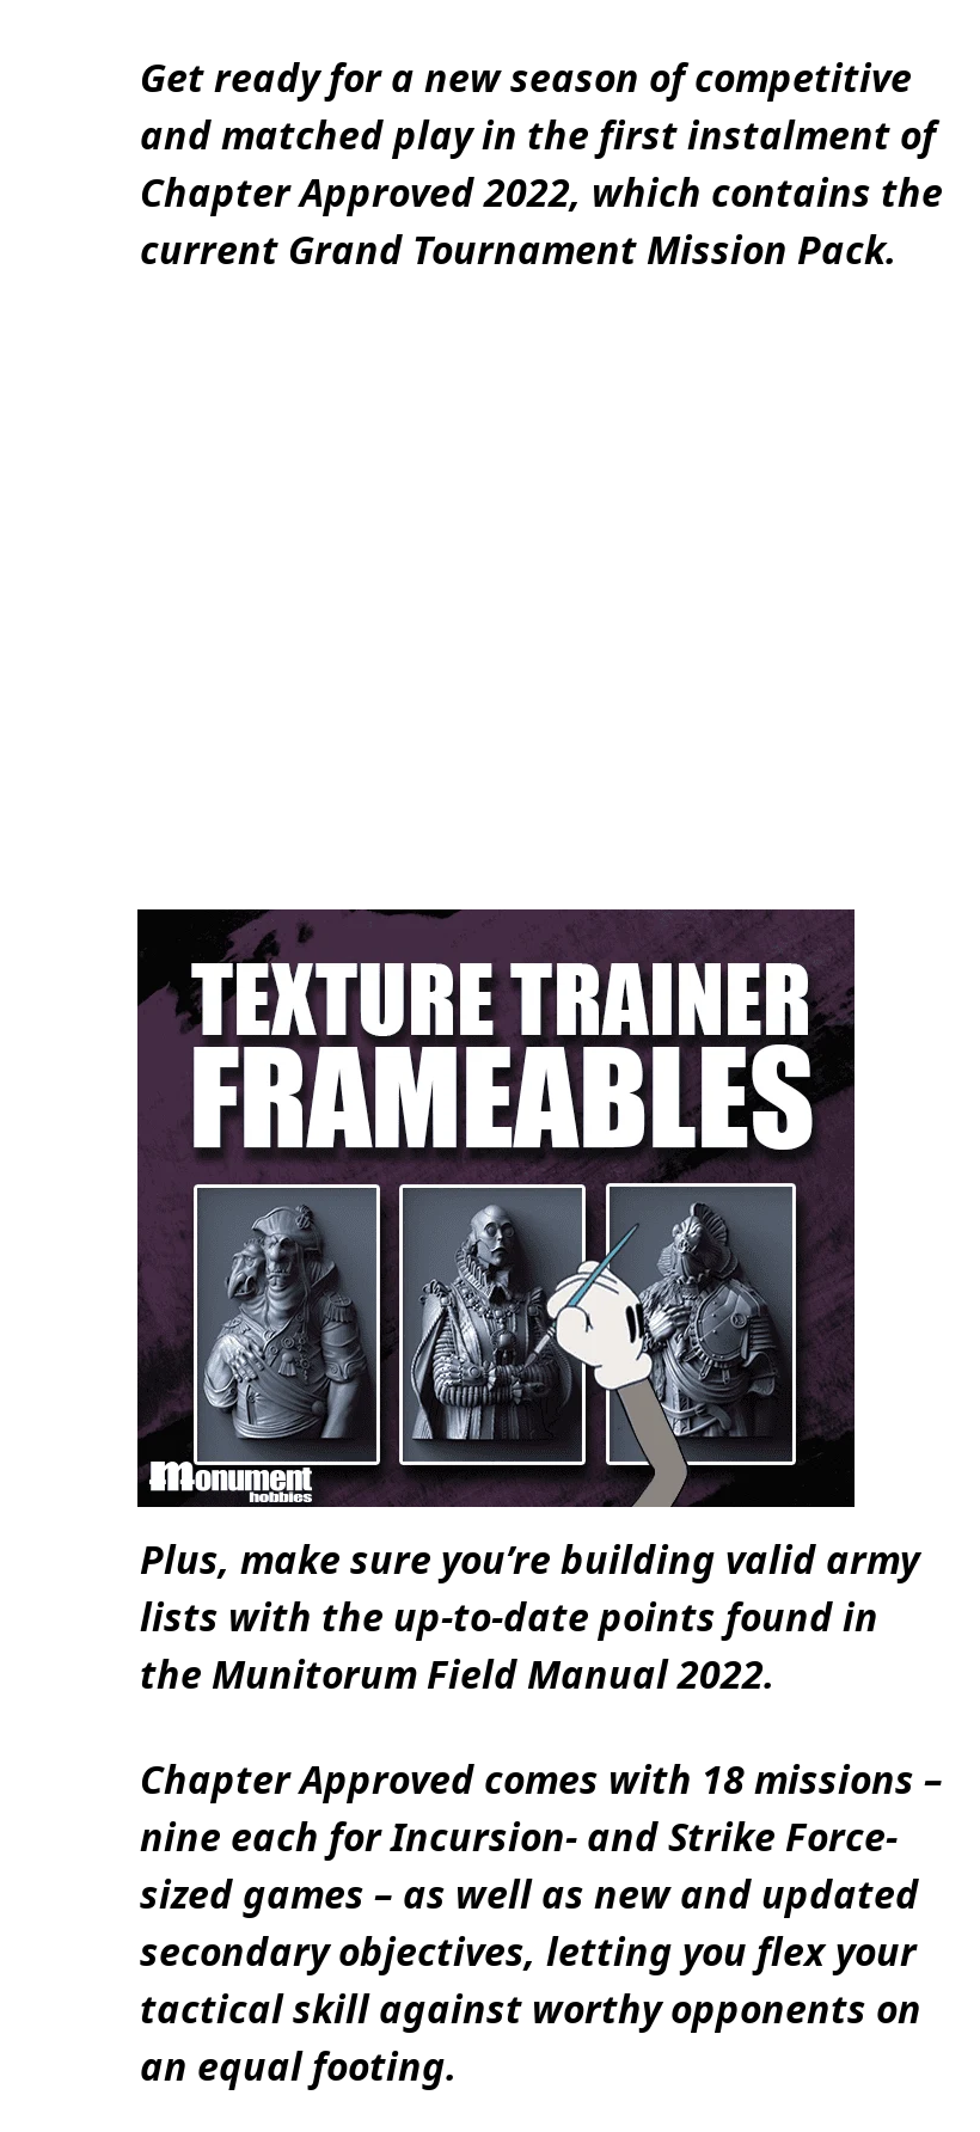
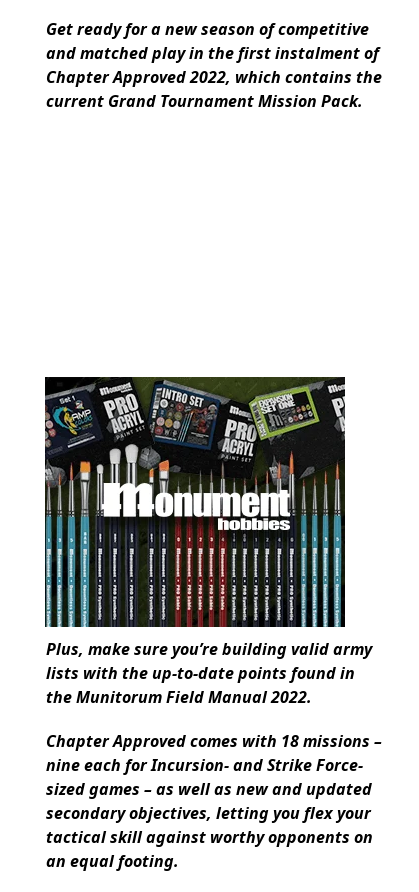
[135,909,855,1509] [image] -> [44,377,345,628] [image]

